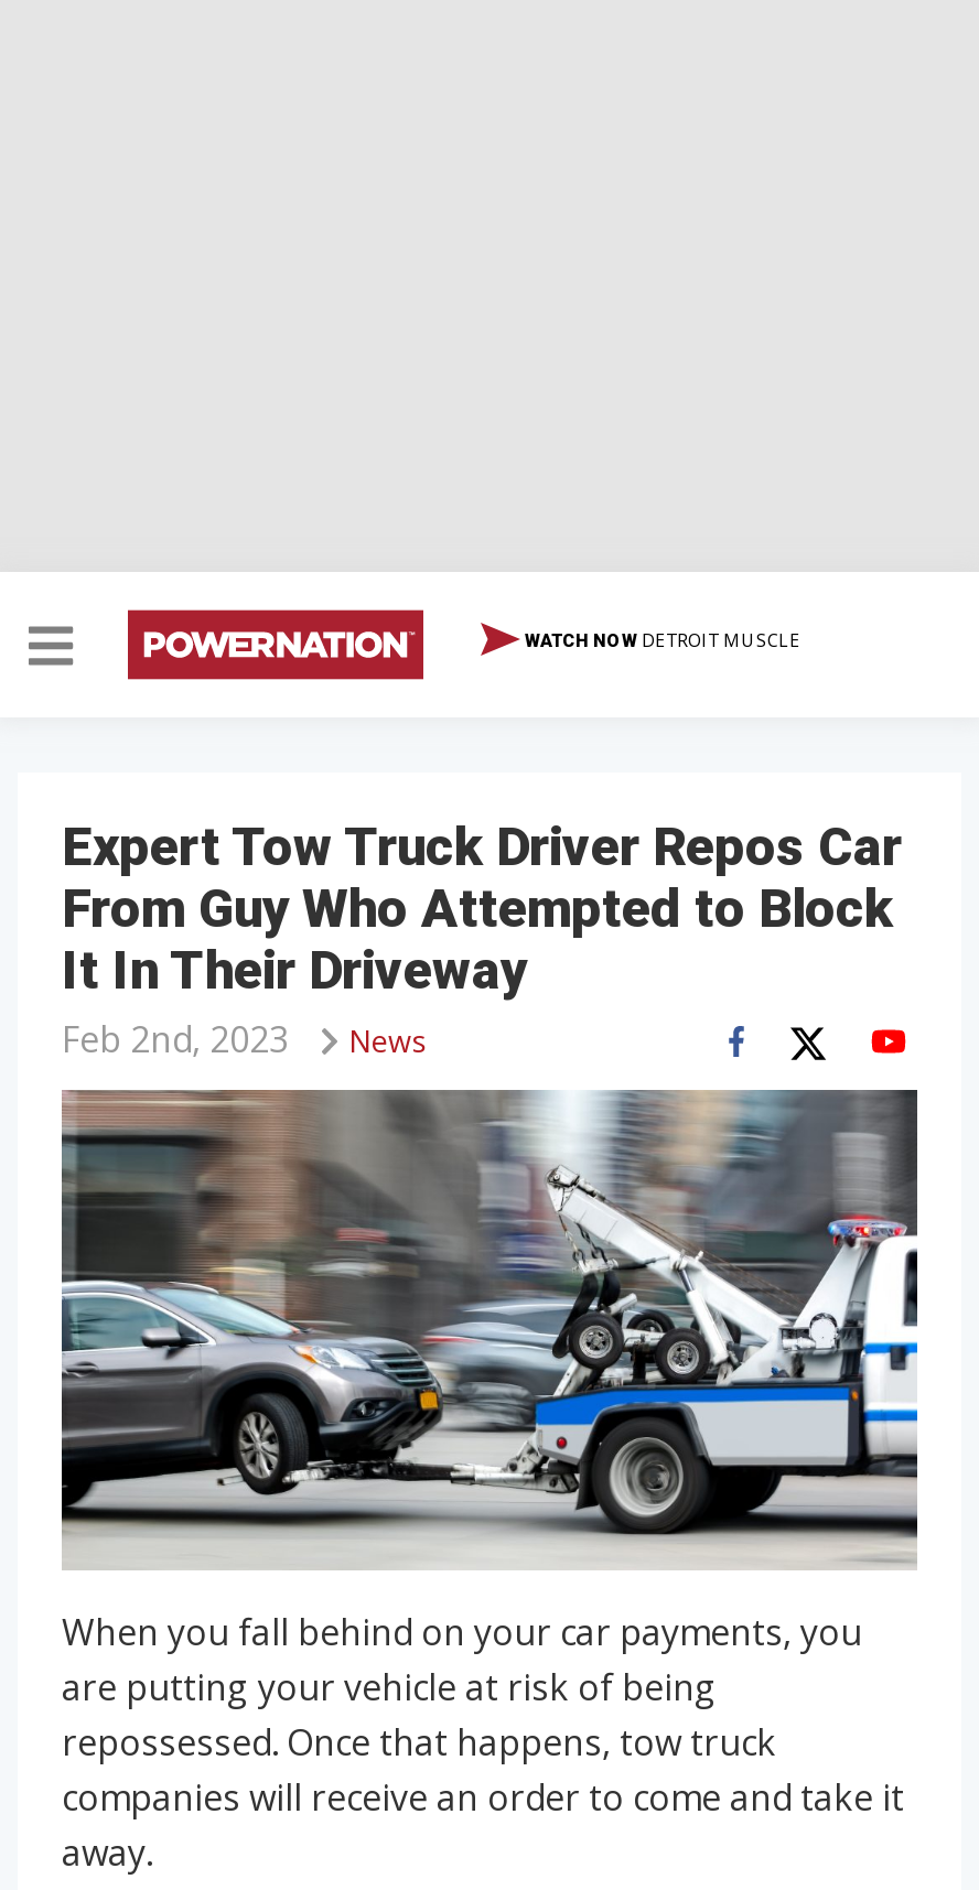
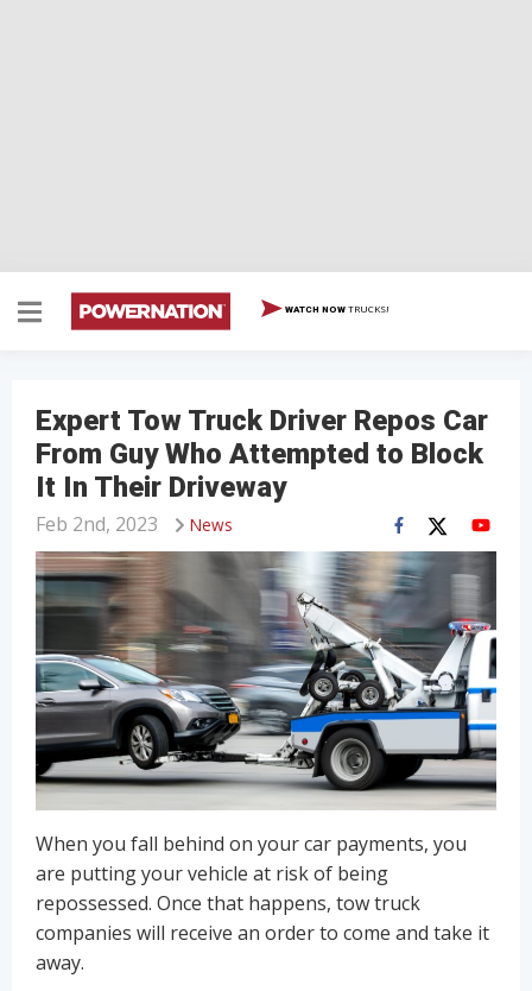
[520,628,800,652] WATCH NOW DETROIT MUSCLE -> [283,302,389,315] WATCH NOW TRUCKS!

